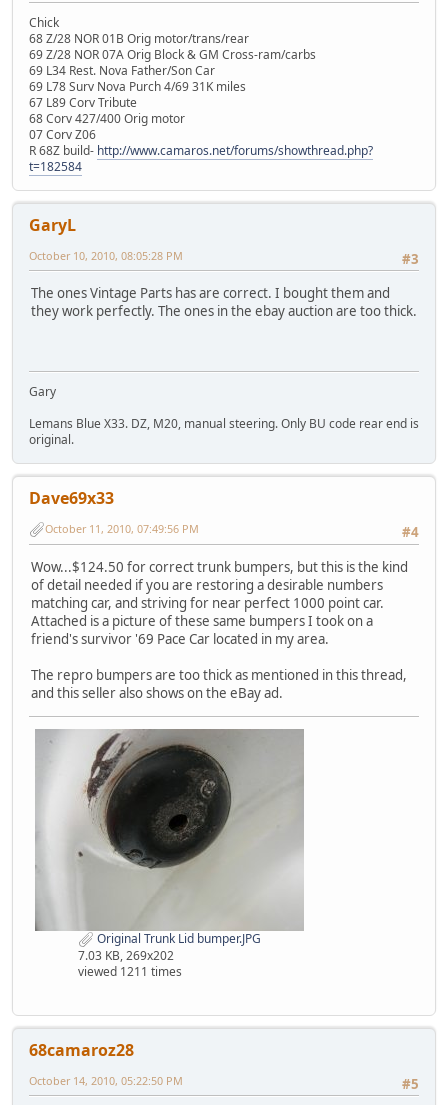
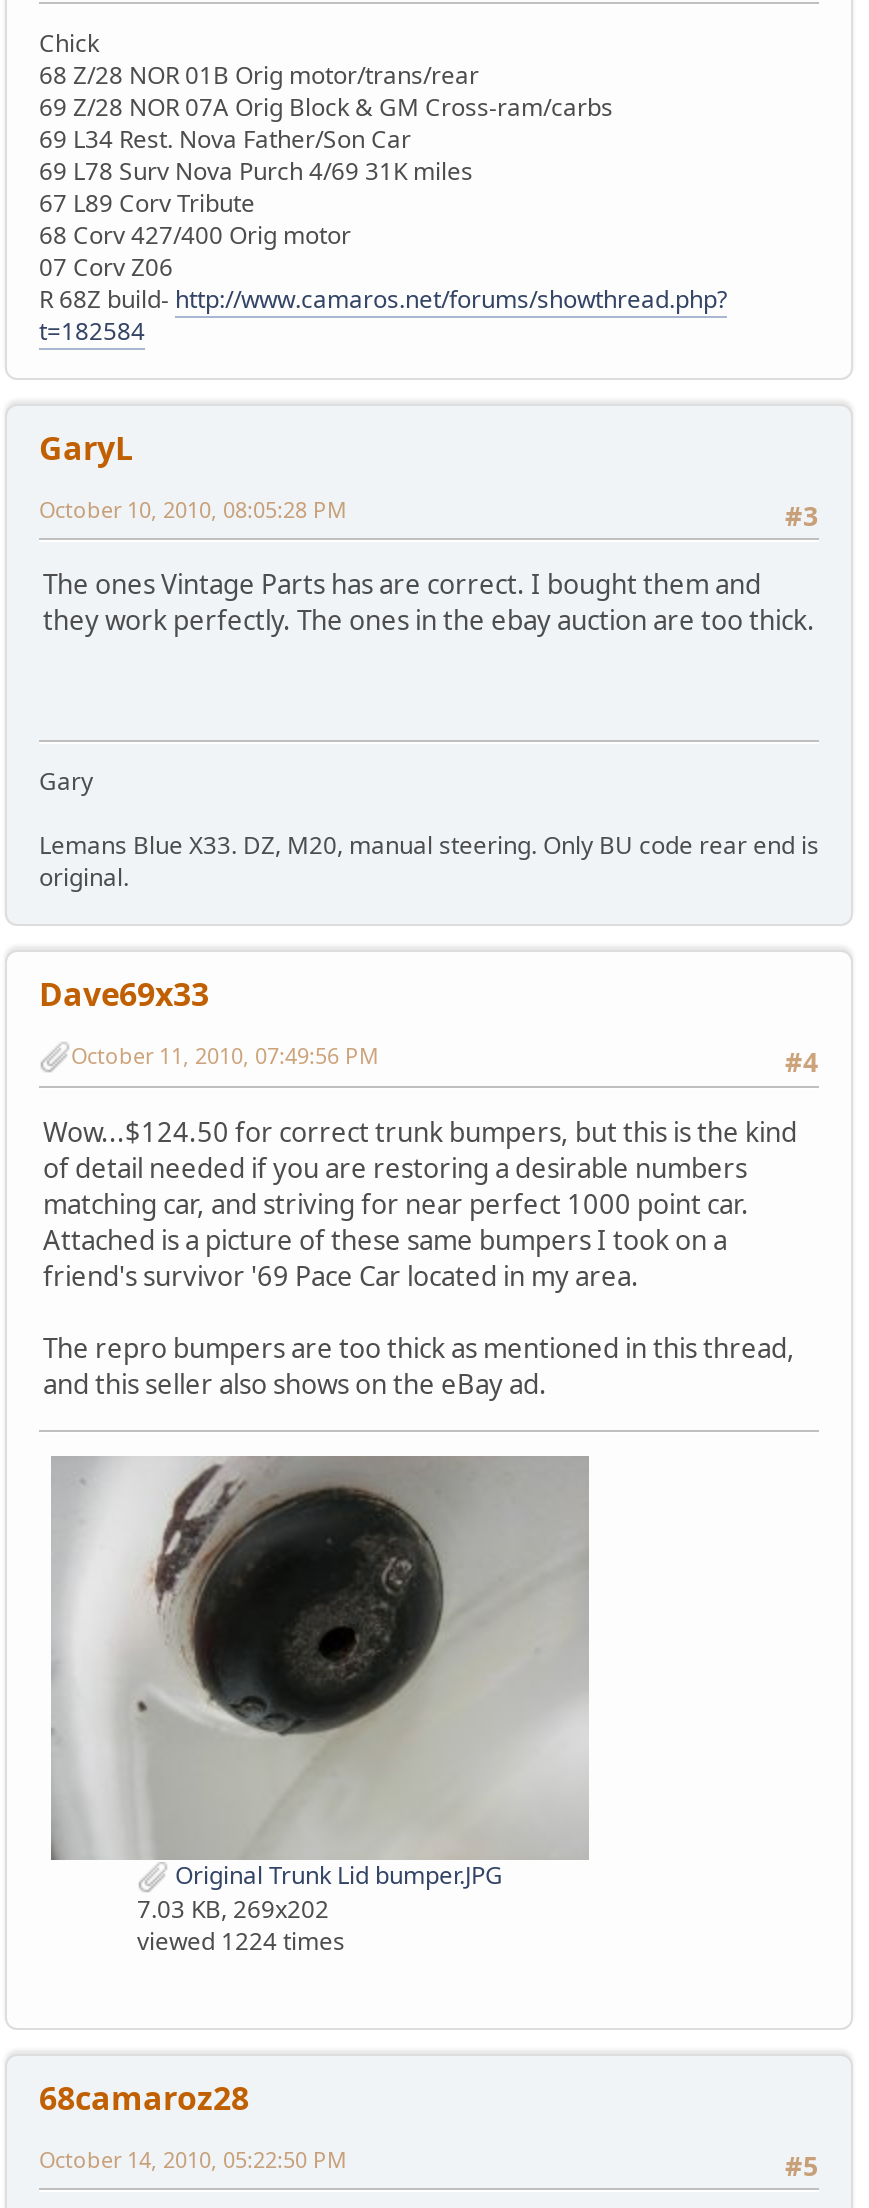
[78,963,182,980] viewed 1211 times -> [137,1924,345,1958] viewed 1224 times

